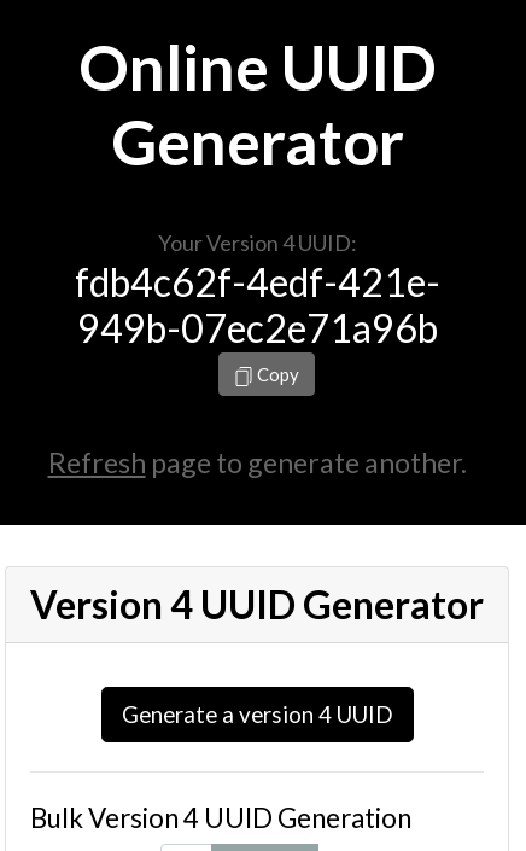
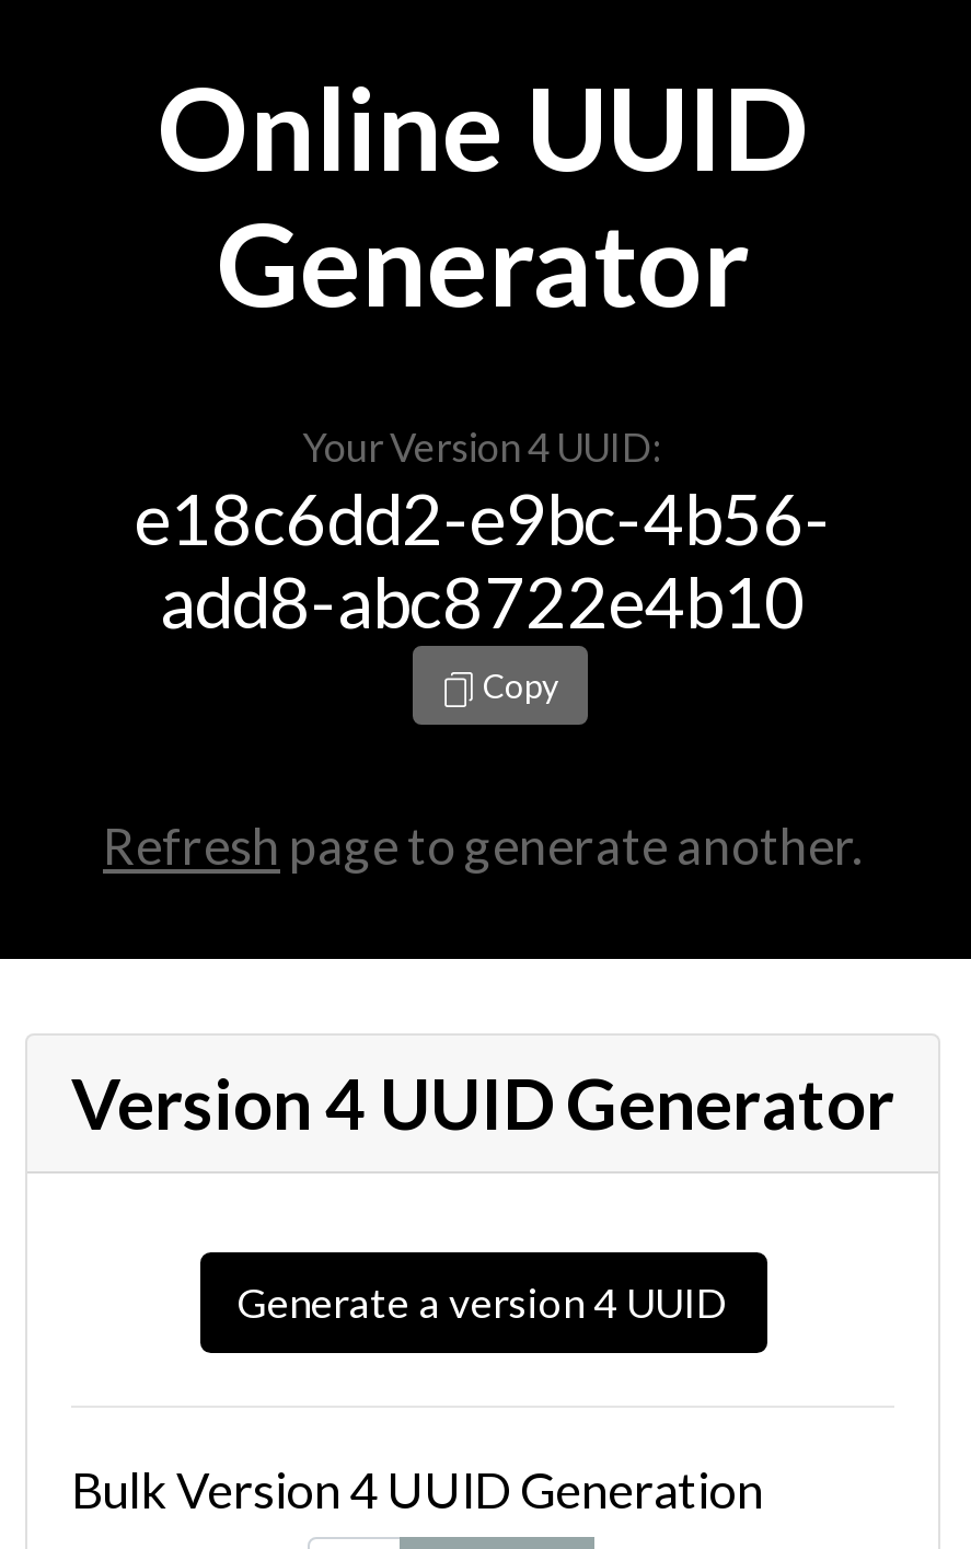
[74,259,440,352] fdb4c62f-4edf-421e- | 949b-07ec2e71a96b -> [135,476,831,645] e18c6dd2-e9bc-4b56- | add8-abc8722e4b10

